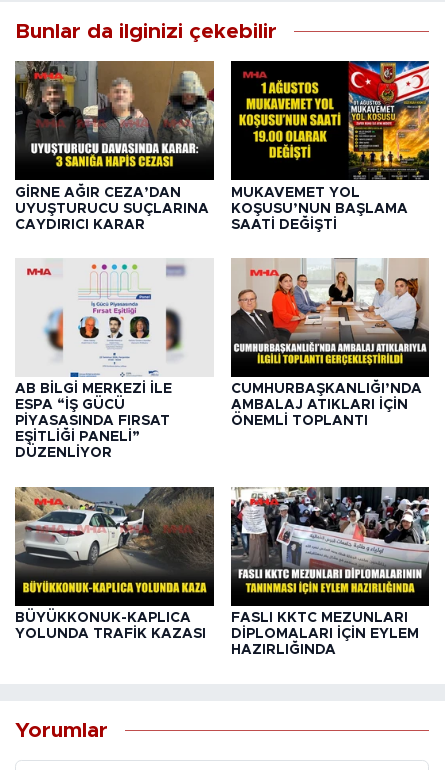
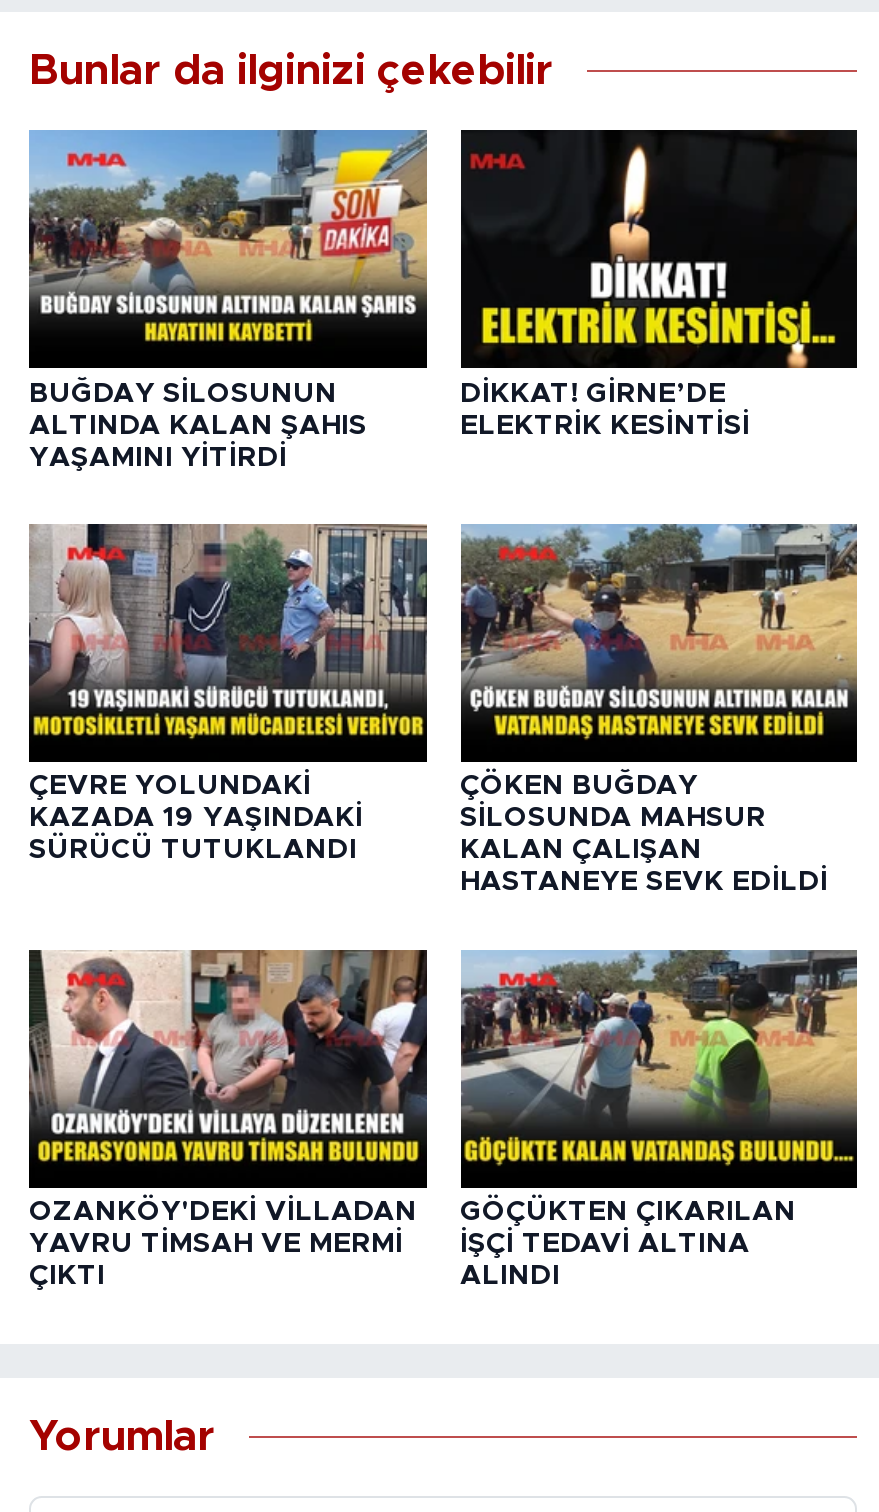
[14,60,215,232] [image] | GİRNE AĞIR CEZA’DAN | UYUŞTURUCU SUÇLARINA | CAYDIRICI KARAR -> [29,128,427,471] [image] | BUĞDAY SİLOSUNUN | ALTINDA KALAN ŞAHIS | YAŞAMINI YİTİRDİ
[230,60,430,232] [image] | MUKAVEMET YOL | KOŞUSU’NUN BAŞLAMA | SAATİ DEĞİŞTİ -> [460,128,859,439] [image] | DİKKAT! GİRNE’DE | ELEKTRİK KESİNTİSİ
[15,259,214,460] [image] | AB BİLGİ MERKEZİ İLE | ESPA “İŞ GÜCÜ | PİYASASINDA FIRSAT | EŞİTLİĞİ PANELİ” | DÜZENLİYOR -> [27,522,429,865] [image] | ÇEVRE YOLUNDAKİ | KAZADA 19 YAŞINDAKİ | SÜRÜCÜ TUTUKLANDI
[230,258,429,428] [image] | CUMHURBAŞKANLIĞI’NDA | AMBALAJ ATIKLARI İÇİN | ÖNEMLİ TOPLANTI -> [460,524,857,897] [image] | ÇÖKEN BUĞDAY | SİLOSUNDA MAHSUR | KALAN ÇALIŞAN | HASTANEYE SEVK EDİLDİ
[14,486,214,641] [image] | BÜYÜKKONUK-KAPLICA | YOLUNDA TRAFİK KAZASI -> [27,948,425,1291] [image] | OZANKÖY'DEKİ VİLLADAN | YAVRU TİMSAH VE MERMİ | ÇIKTI
[230,486,430,657] [image] | FASLI KKTC MEZUNLARI | DİPLOMALARI İÇİN EYLEM | HAZIRLIĞINDA -> [460,948,857,1291] [image] | GÖÇÜKTEN ÇIKARILAN | İŞÇİ TEDAVİ ALTINA | ALINDI

